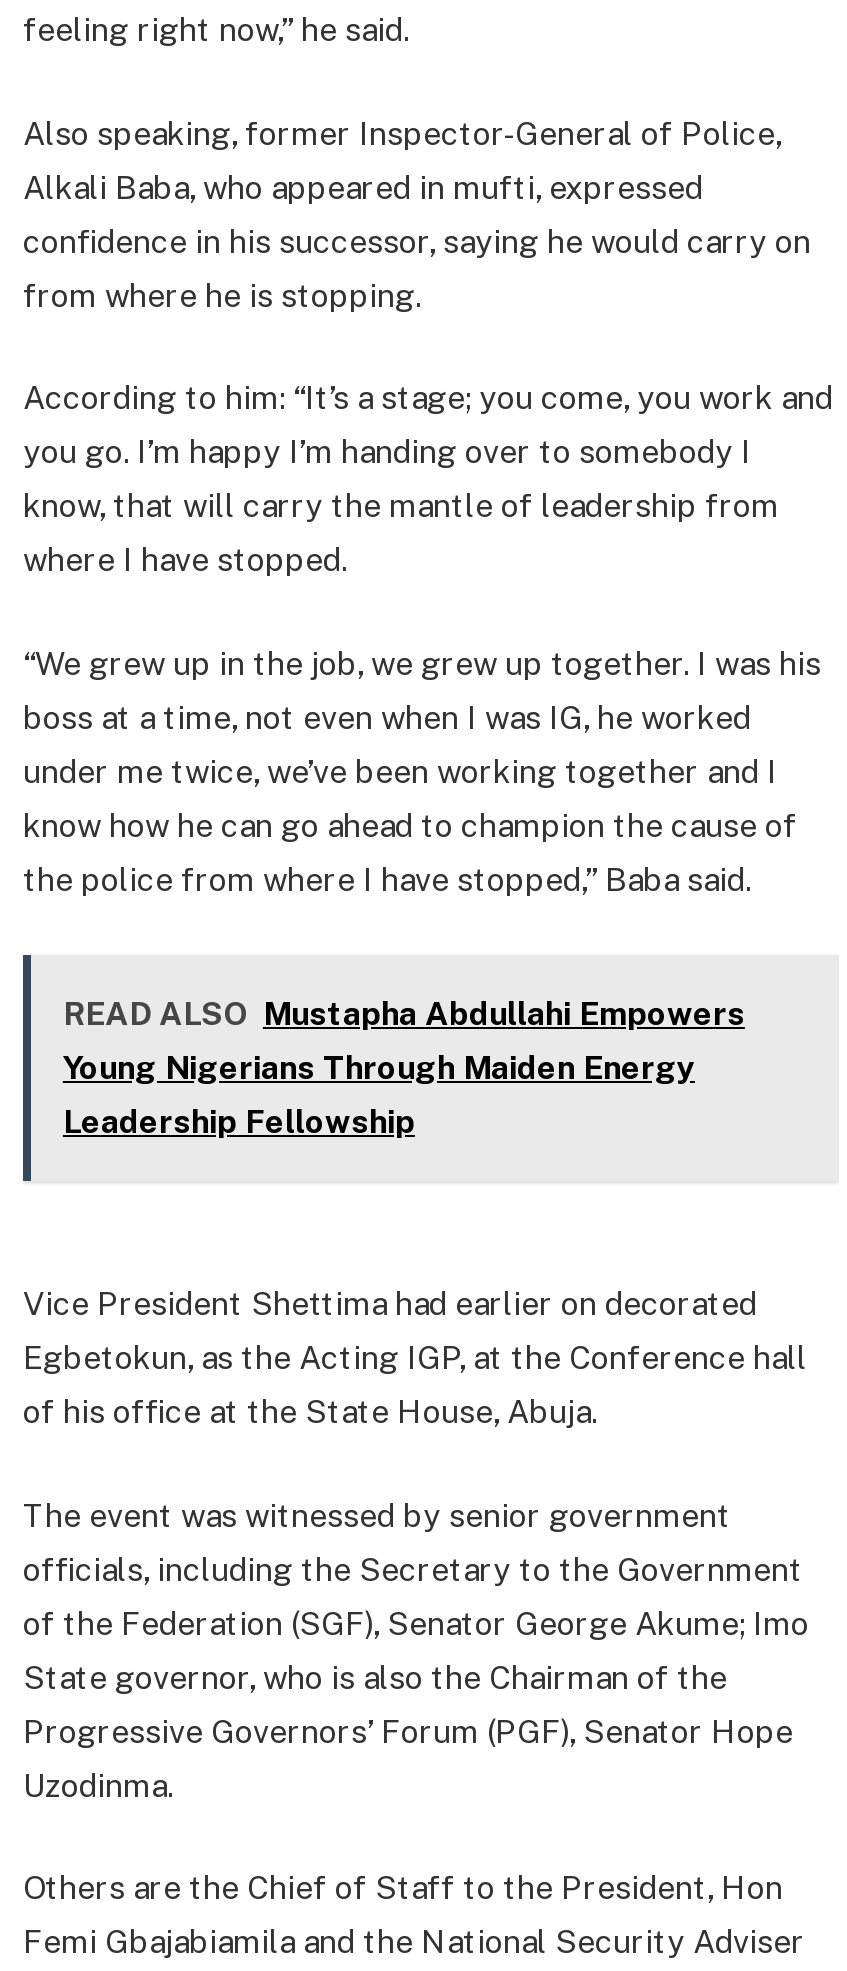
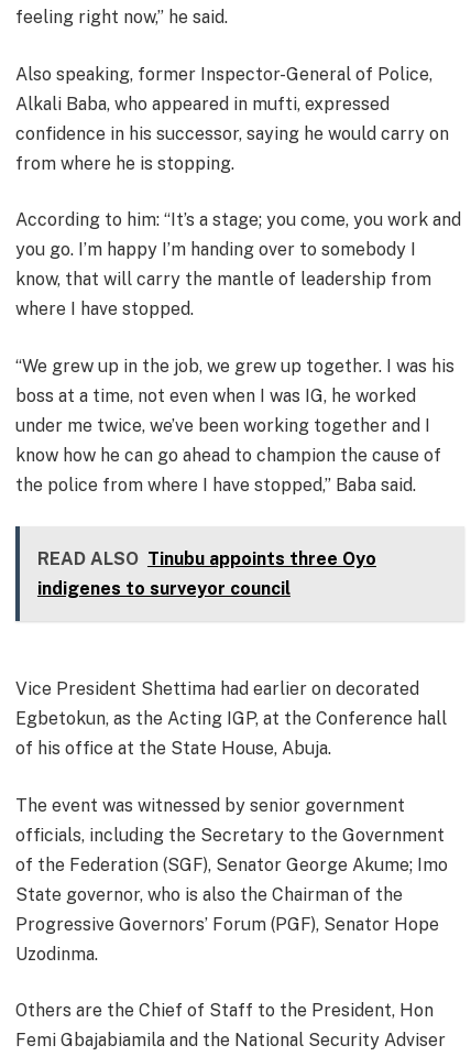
[63,996,745,1142] READ ALSO Mustapha Abdullahi Empowers | Young Nigerians Through Maiden Energy | Leadership Fellowship -> [37,549,376,599] READ ALSO Tinubu appoints three Oyo | indigenes to surveyor council

